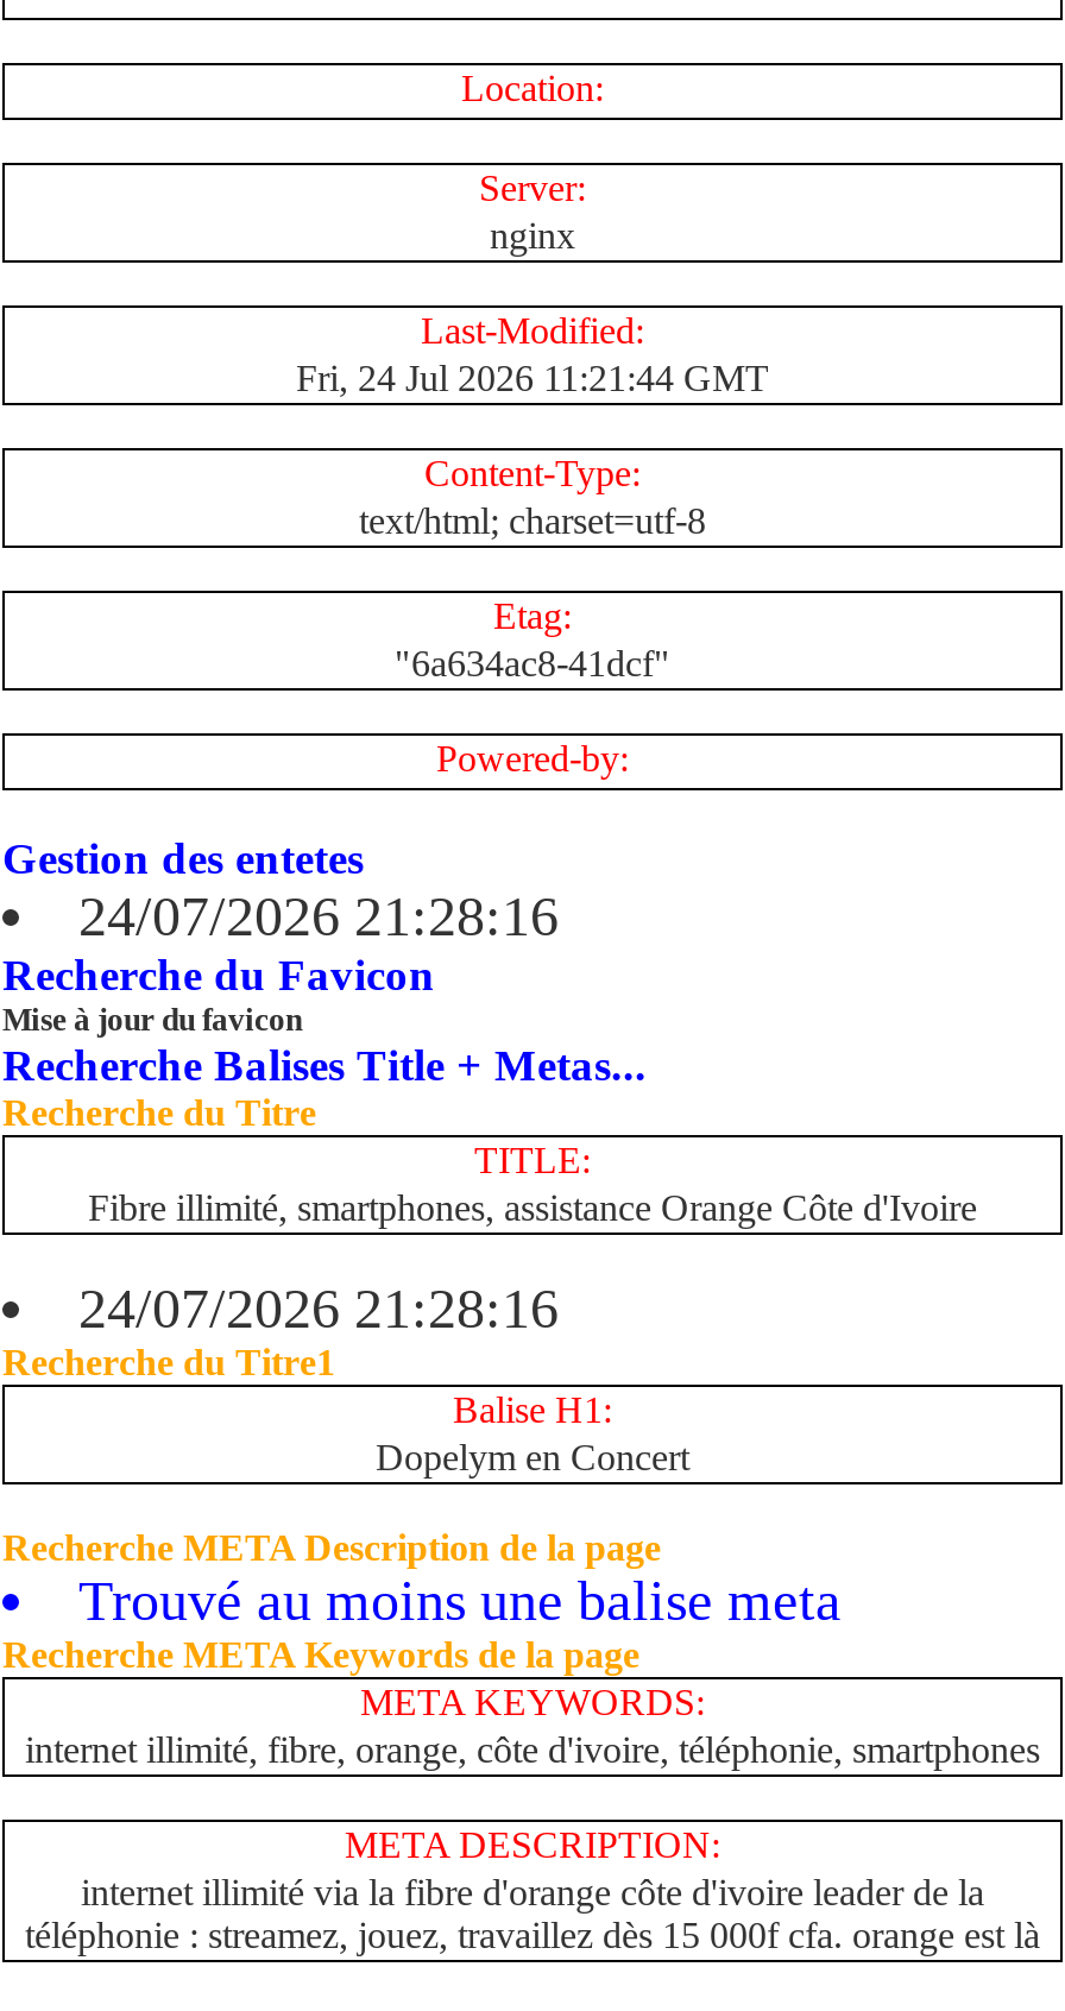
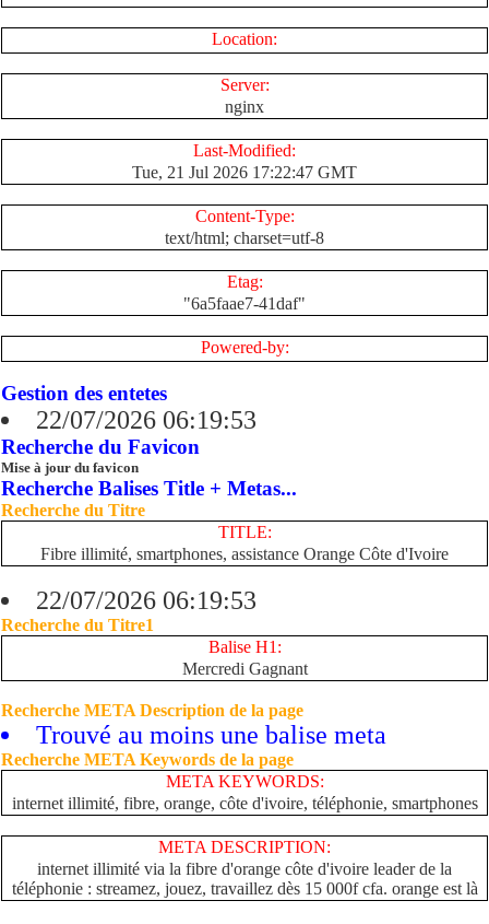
[296,358,769,398] Fri, 24 Jul 2026 11:21:44 GMT -> [132,163,357,182] Tue, 21 Jul 2026 17:22:47 GMT
[395,643,670,684] "6a634ac8-41dcf" -> [183,294,306,313] "6a5faae7-41daf"
[78,886,559,947] 24/07/2026 21:28:16 -> [36,406,257,434] 22/07/2026 06:19:53
[78,1278,559,1340] 24/07/2026 21:28:16 -> [36,586,257,615] 22/07/2026 06:19:53
[376,1437,689,1478] Dopelym en Concert -> [182,659,307,678] Mercredi Gagnant

